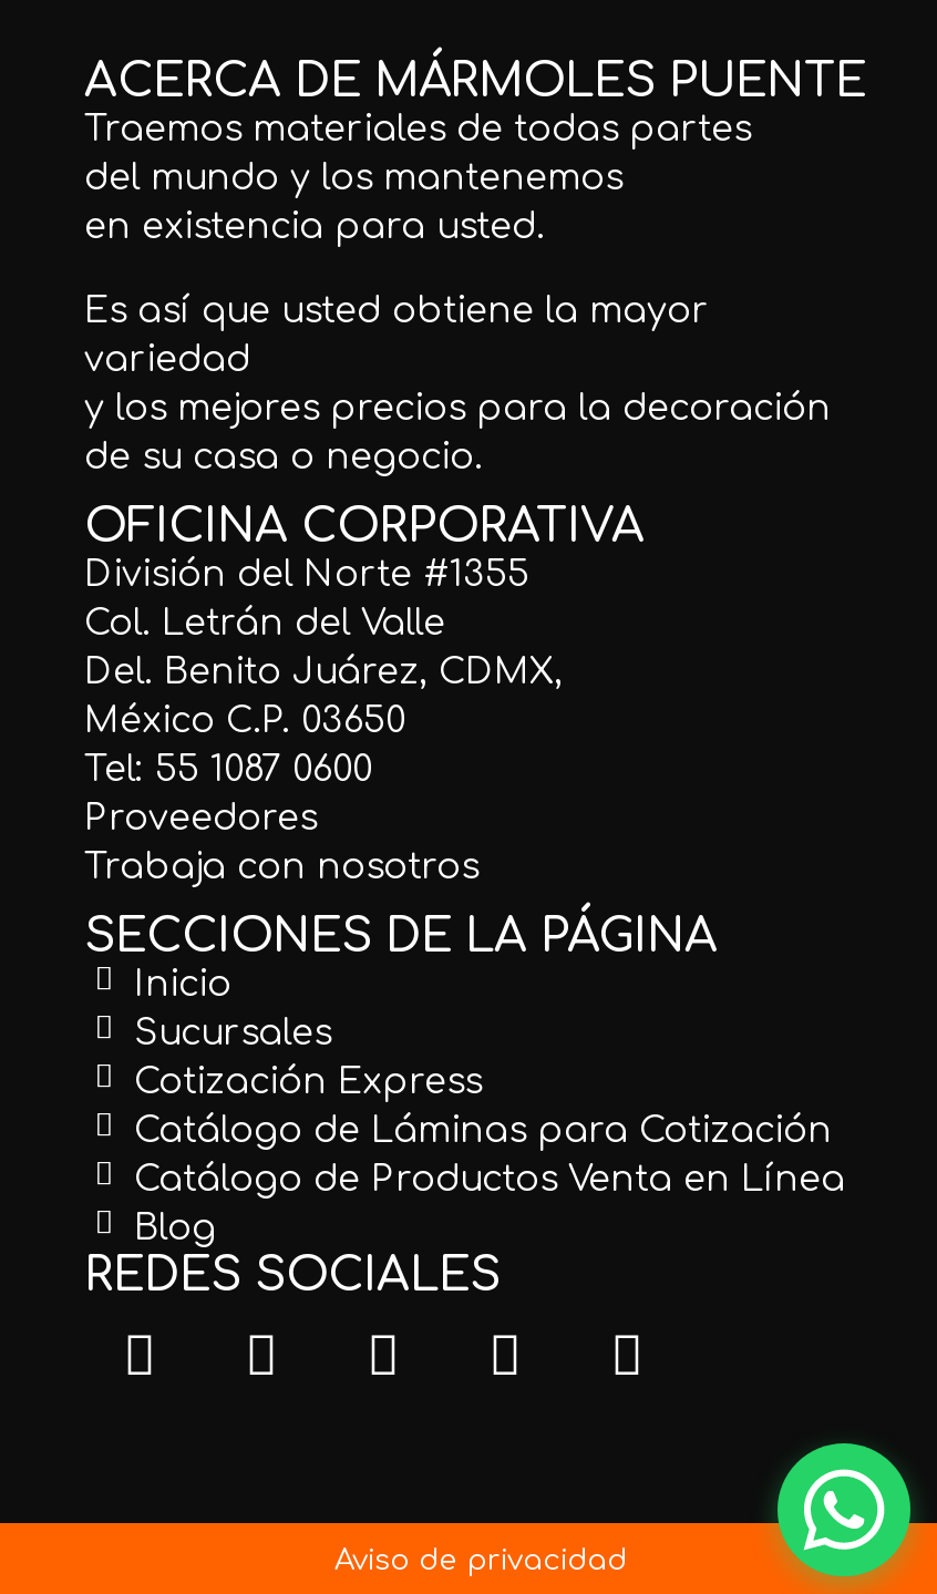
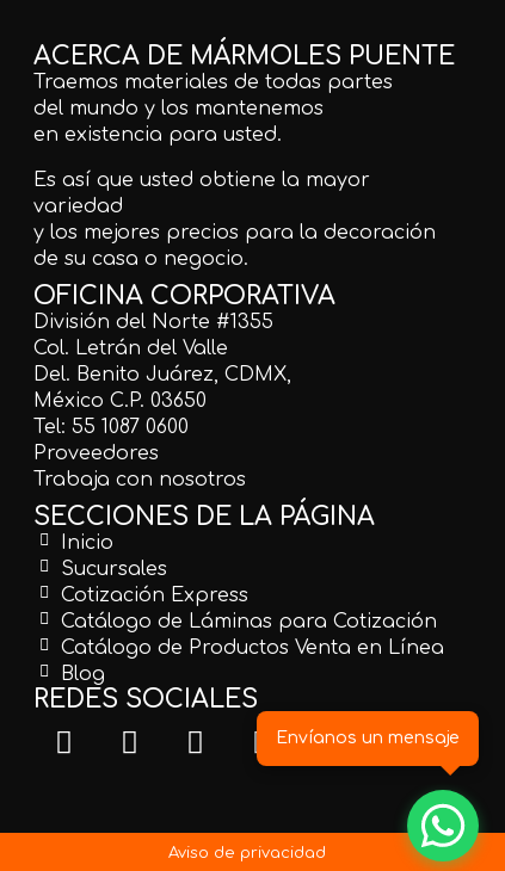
none -> [255,710,480,777] [image] | Envíanos un mensaje

